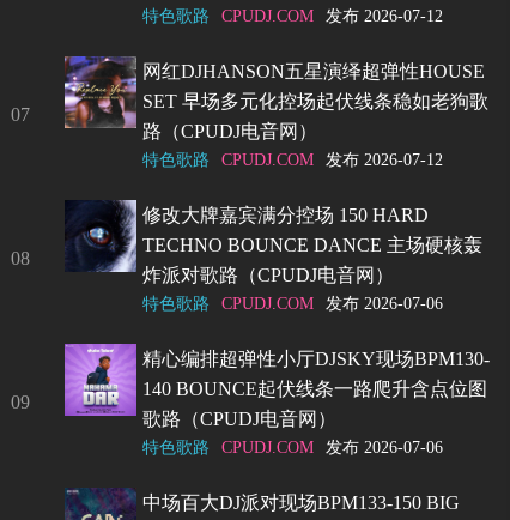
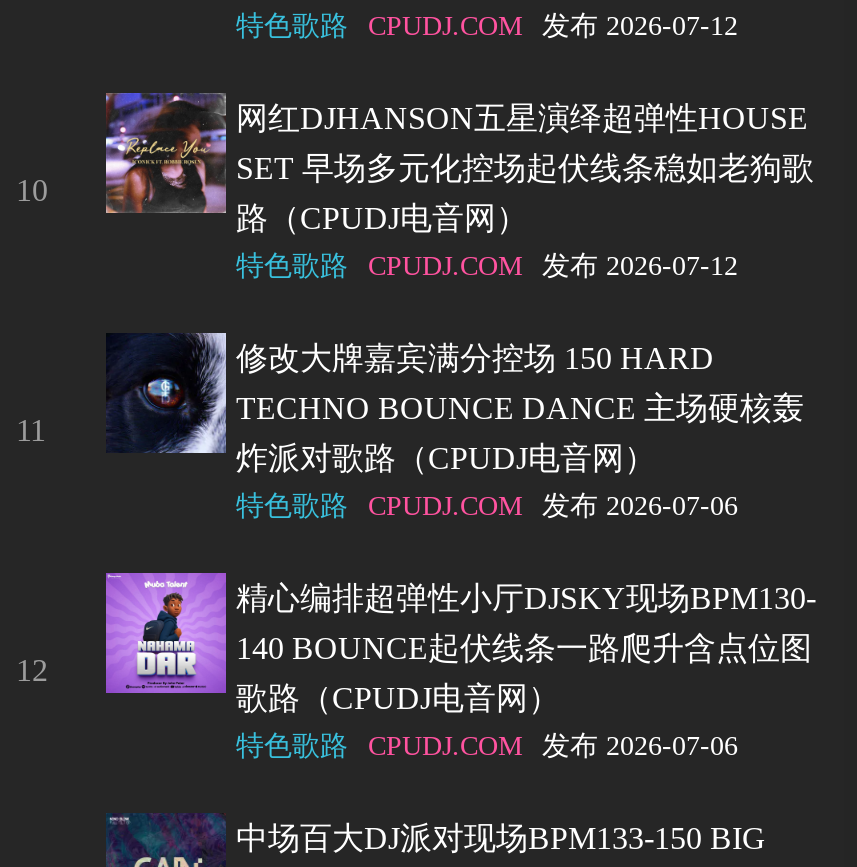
[11,104,30,125] 07 -> [16,173,48,207] 10
[11,248,30,268] 08 -> [16,413,46,447] 11
[11,392,30,412] 09 -> [16,653,48,687] 12

